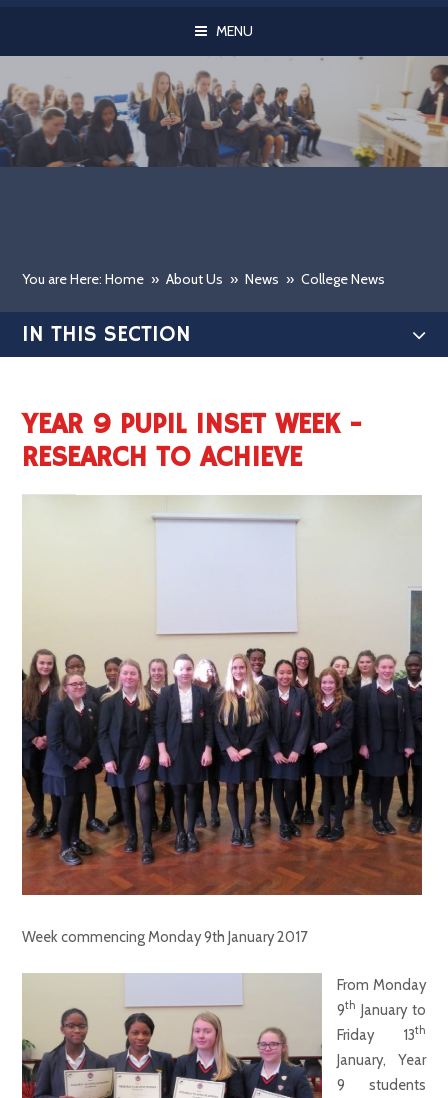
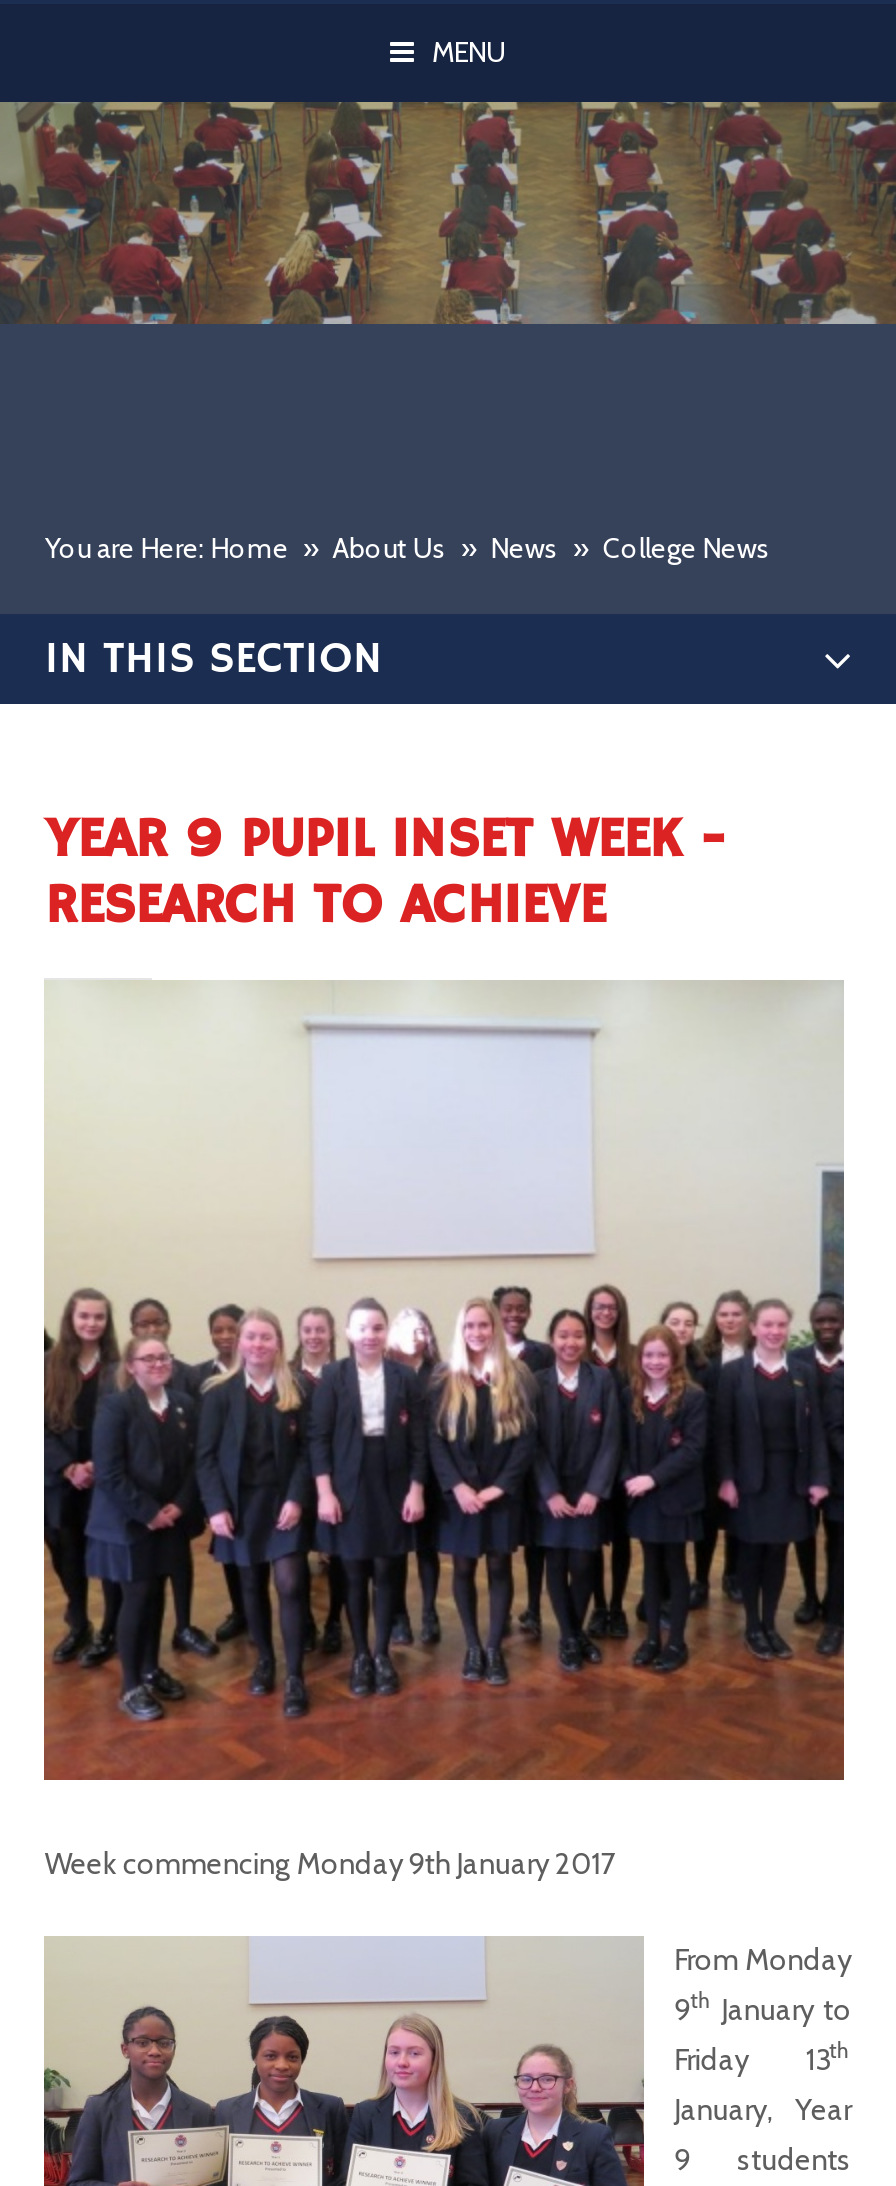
[3,55,445,168] [image] -> [6,102,890,326] [image]

